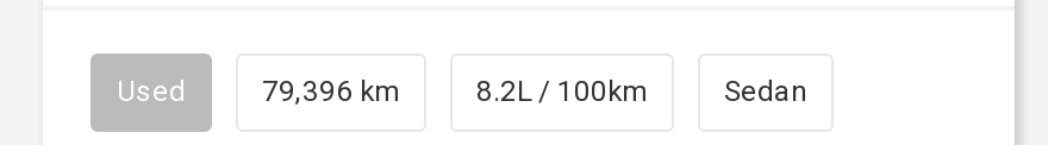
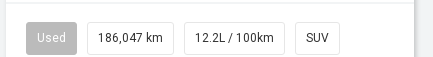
[262,73,807,107] 79,396 km | 8.2L / 100km | Sedan -> [98,31,329,45] 186,047 km | 12.2L / 100km | SUV

